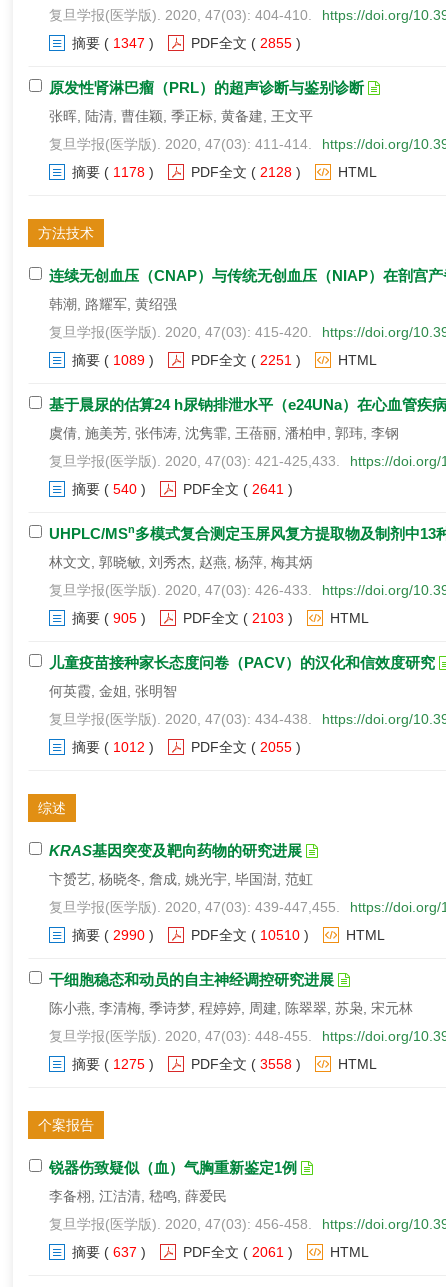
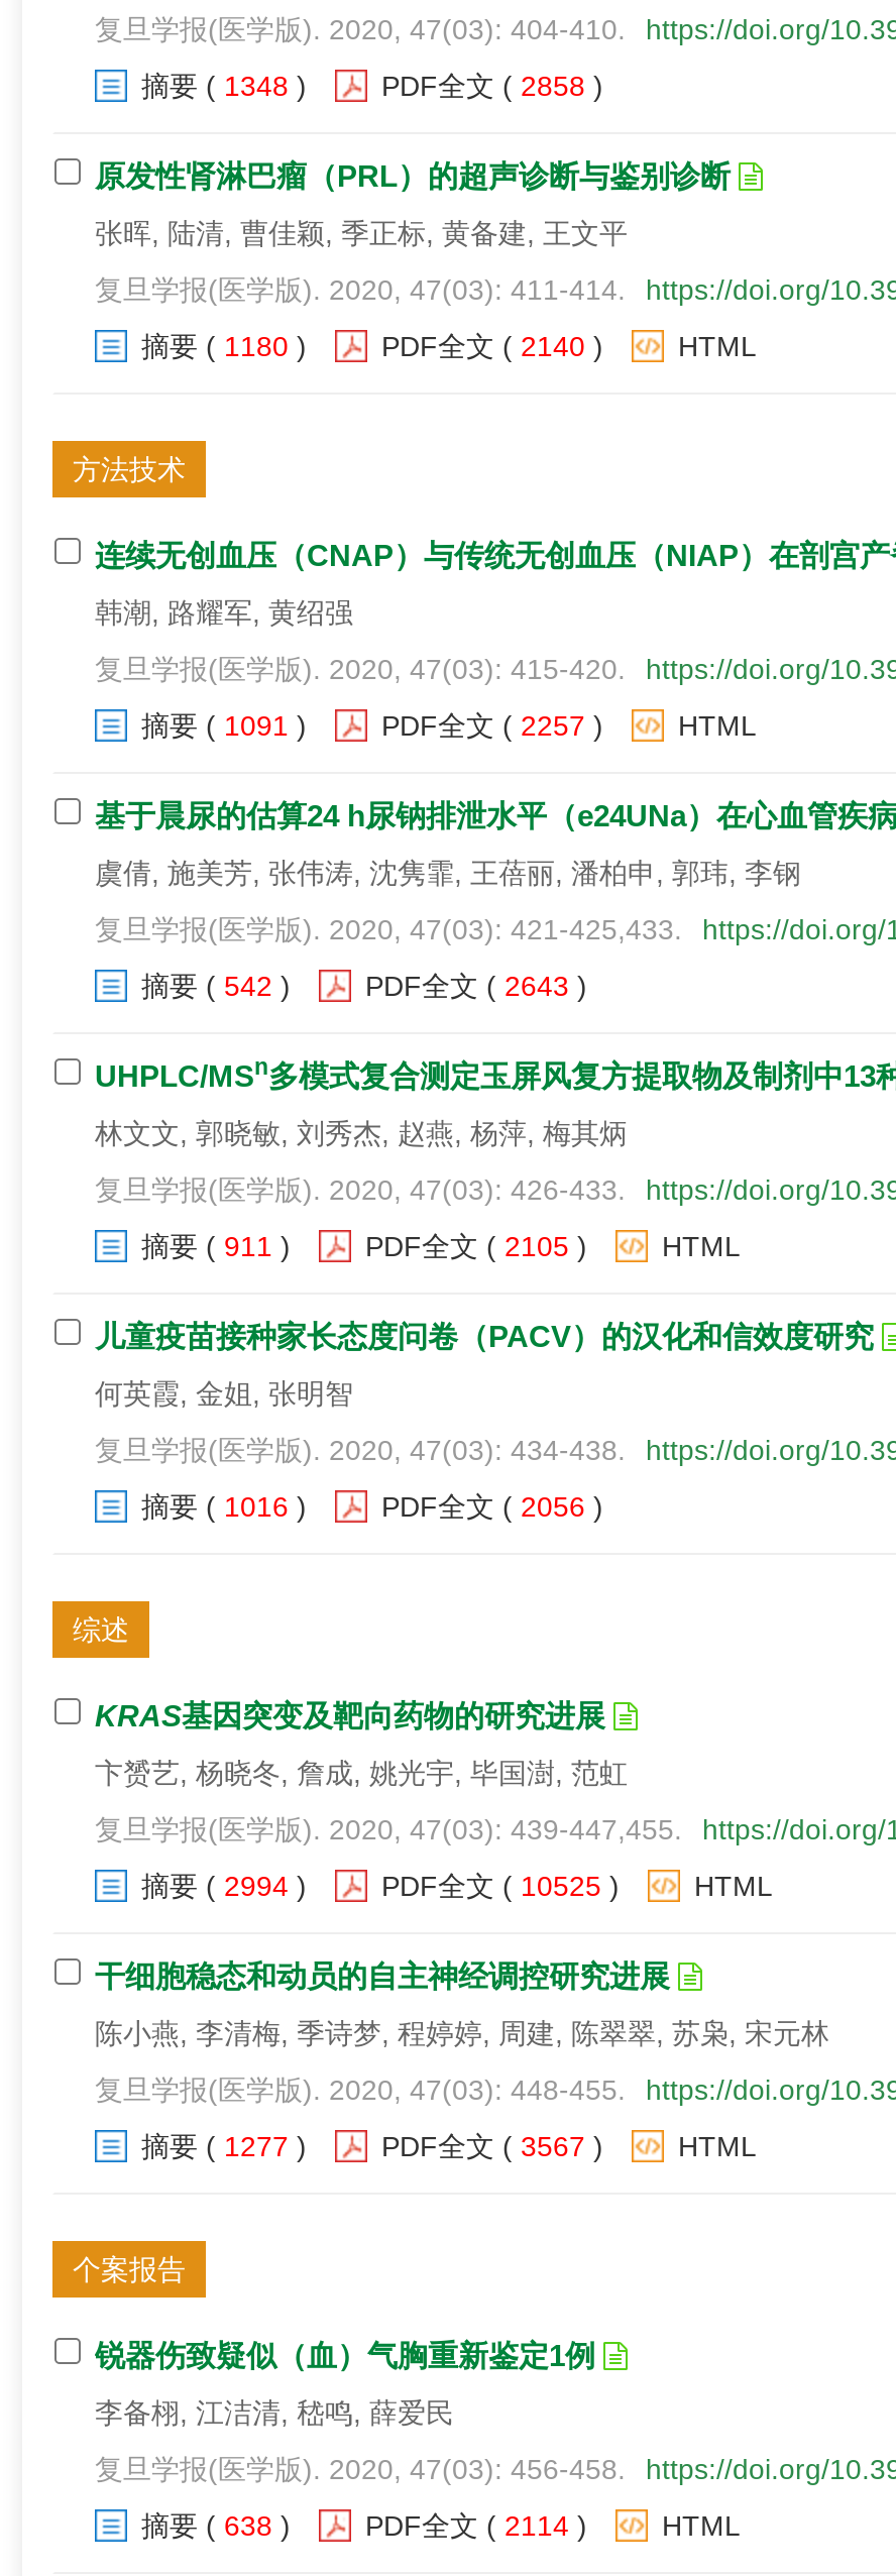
[72,35,158,51] 摘要( 1347) -> [141,70,315,102] 摘要( 1348)
[191,35,301,51] PDF全文( 2855) -> [381,70,603,102] PDF全文( 2858)
[72,164,158,180] 摘要( 1178) -> [141,330,315,362] 摘要( 1180)
[191,164,305,180] PDF全文( 2128) -> [381,330,611,362] PDF全文( 2140)
[72,352,158,368] 摘要( 1089) -> [141,709,315,742] 摘要( 1091)
[191,352,305,368] PDF全文( 2251) -> [381,709,611,742] PDF全文( 2257)
[72,481,150,497] 摘要( 540) -> [141,970,299,1002] 摘要( 542)
[183,481,293,497] PDF全文( 2641) -> [365,970,587,1002] PDF全文( 2643)
[72,610,150,626] 摘要( 905) -> [141,1230,299,1262] 摘要( 911)
[183,610,297,626] PDF全文( 2103) -> [365,1230,595,1262] PDF全文( 2105)
[72,739,158,755] 摘要( 1012) -> [141,1490,315,1523] 摘要( 1016)
[191,739,301,755] PDF全文( 2055) -> [381,1490,603,1523] PDF全文( 2056)
[72,927,158,943] 摘要( 2990) -> [141,1870,315,1902] 摘要( 2994)
[191,927,313,943] PDF全文( 10510) -> [381,1870,628,1902] PDF全文( 10525)
[72,1056,158,1072] 摘要( 1275) -> [141,2130,315,2162] 摘要( 1277)
[191,1056,305,1072] PDF全文( 3558) -> [381,2130,611,2162] PDF全文( 3567)
[72,1244,150,1260] 摘要( 637) -> [141,2509,299,2542] 摘要( 638)
[183,1244,297,1260] PDF全文( 2061) -> [365,2509,595,2542] PDF全文( 2114)

